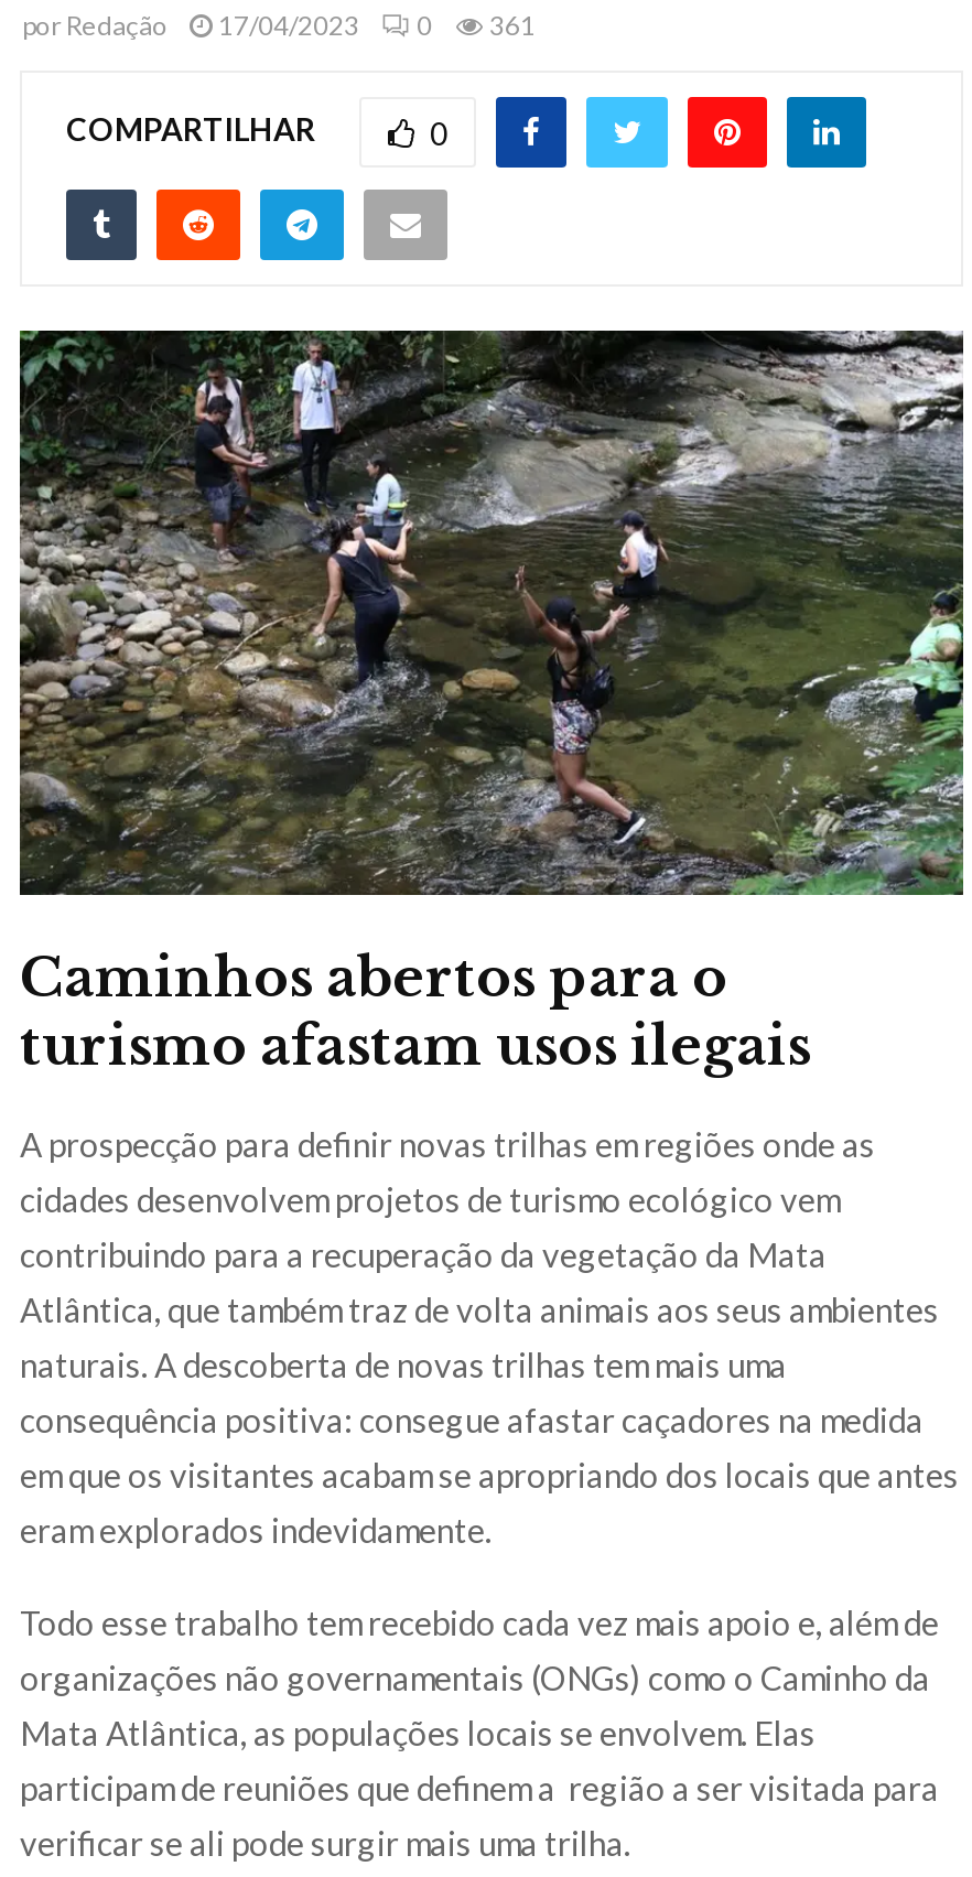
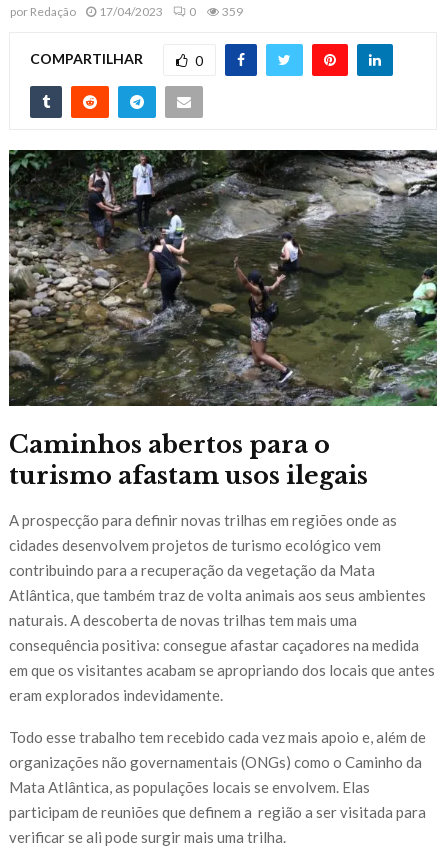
[22,9,536,42] por Redação 17/04/2023 0 361 -> [10,4,243,19] por Redação 17/04/2023 0 359

